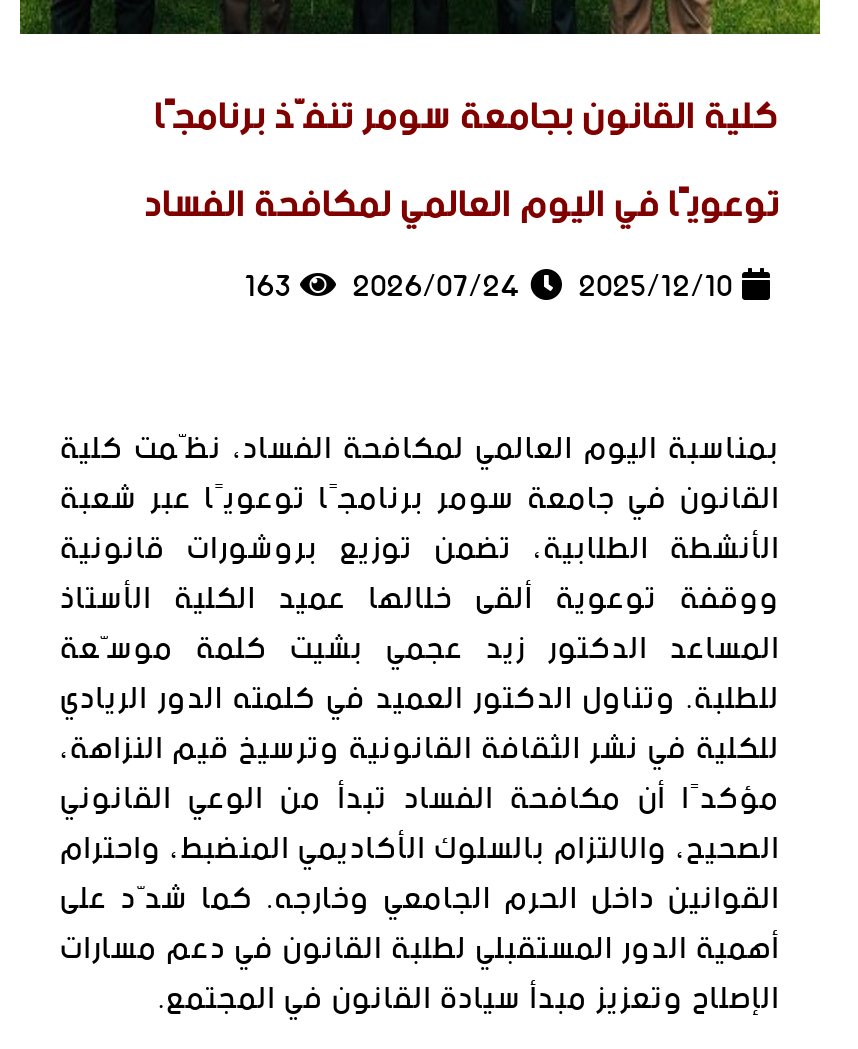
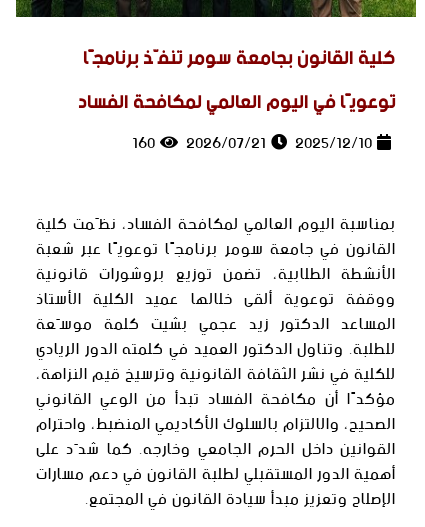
[244,250,290,324] 163 -> [132,125,155,162] 160
[352,250,520,324] 2026/07/24 -> [186,125,266,162] 2026/07/21

